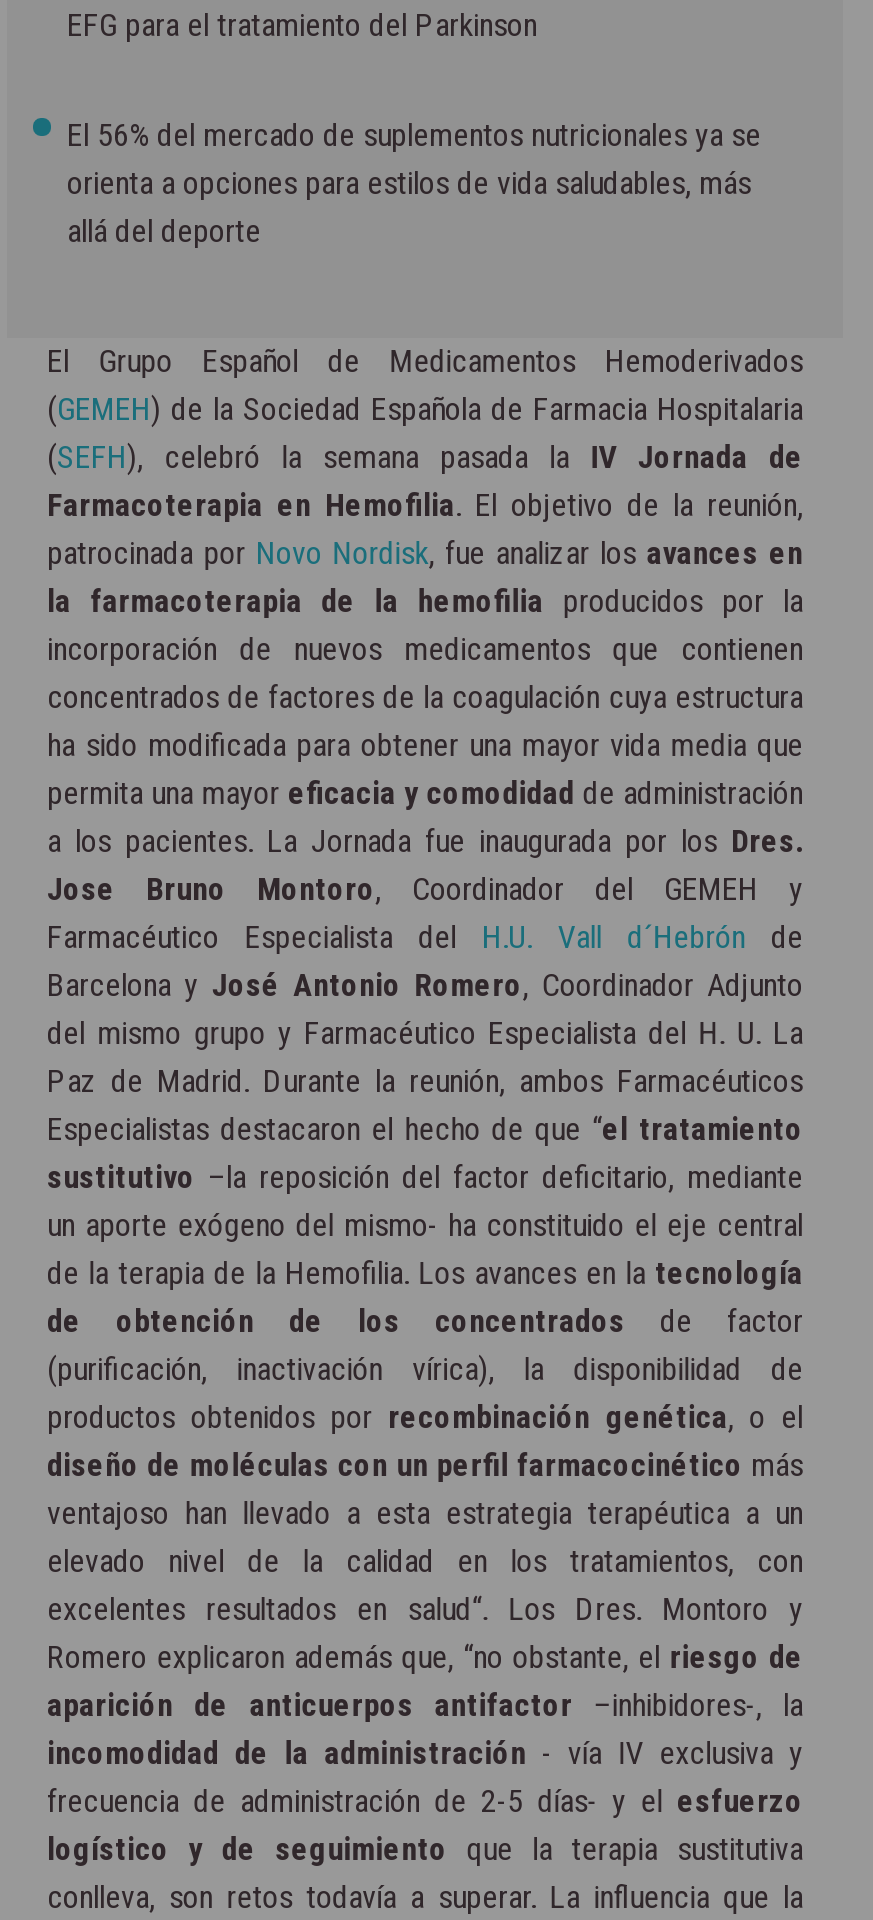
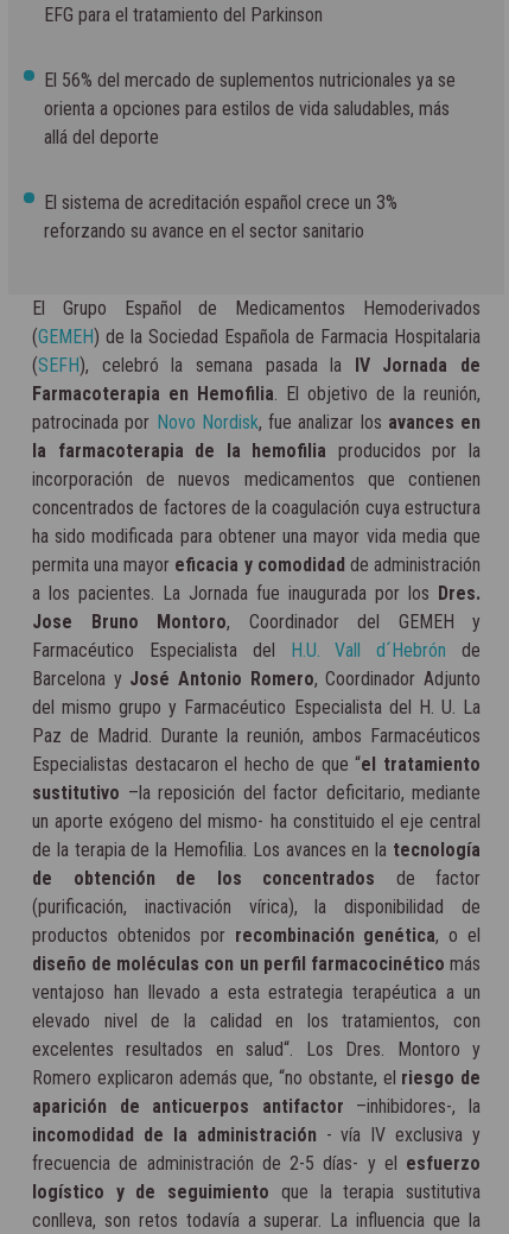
none -> [44,191,397,242] El sistema de acreditación español crece un 3% | reforzando su avance en el sector sanitario

